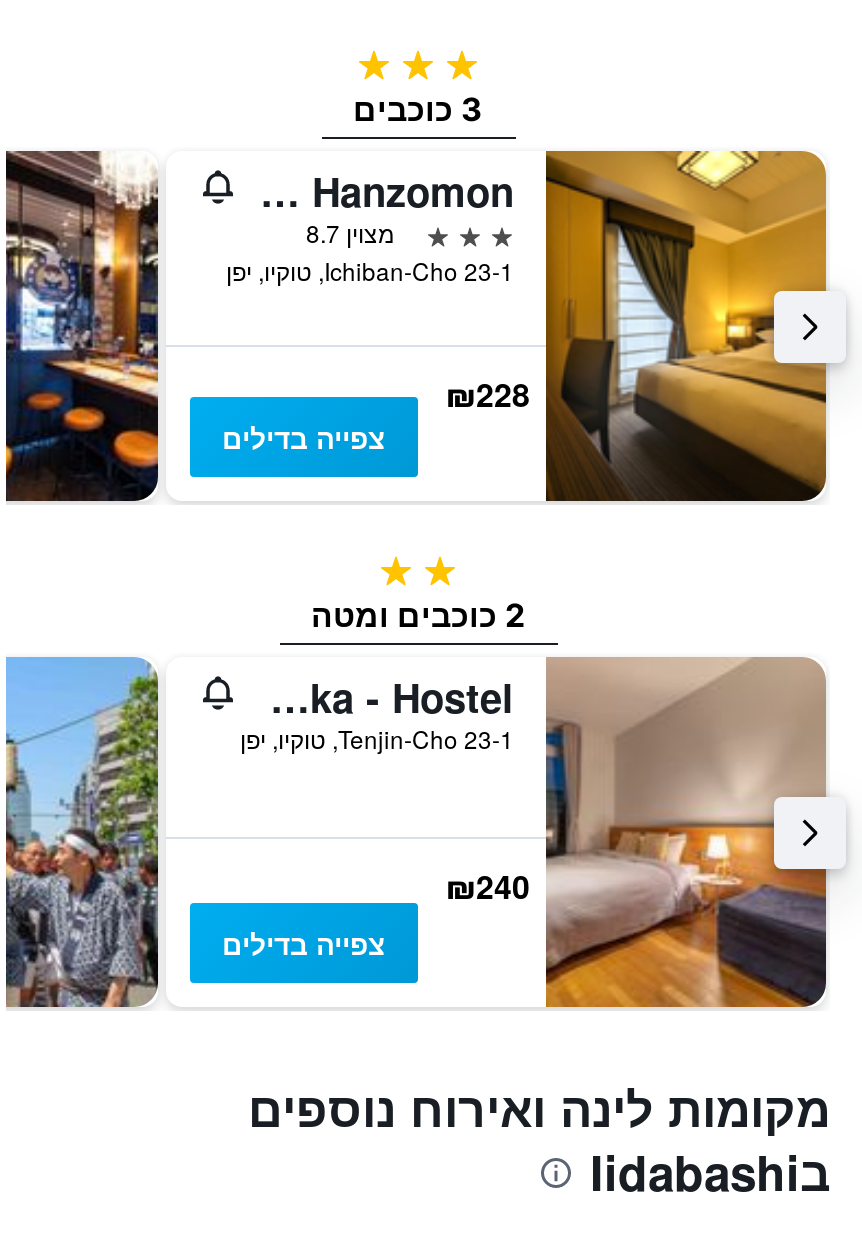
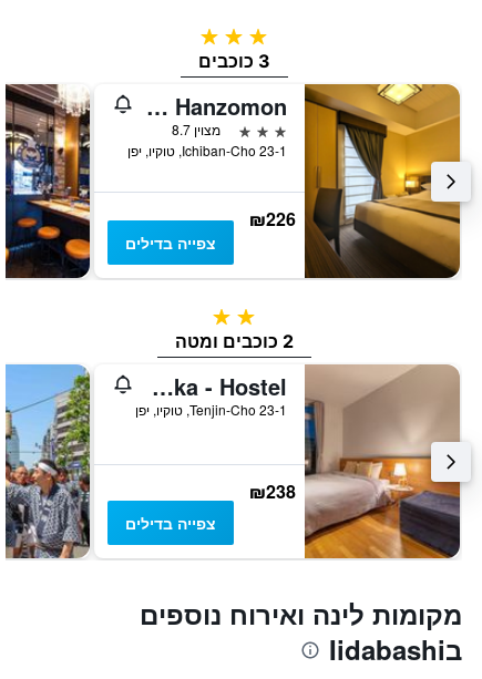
[446,370,530,416] ₪228 -> [249,205,296,231] ₪226
[446,863,530,909] ₪240 -> [249,479,296,504] ₪238

